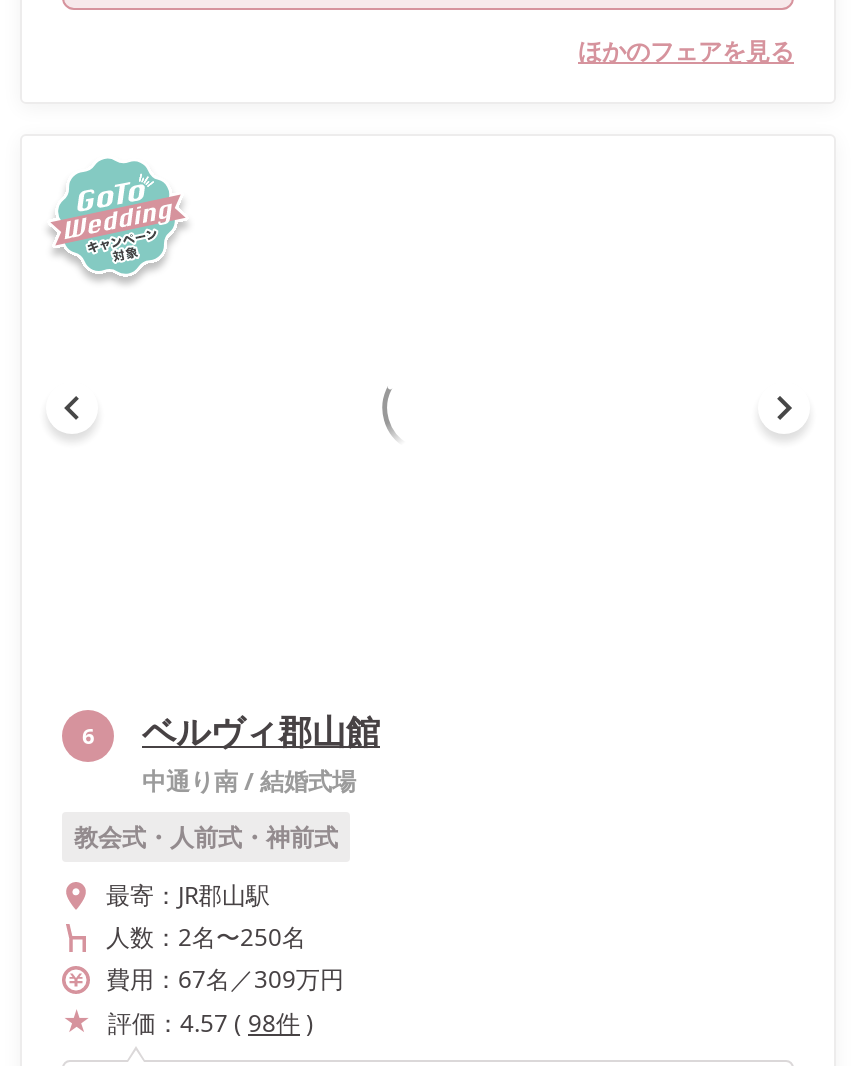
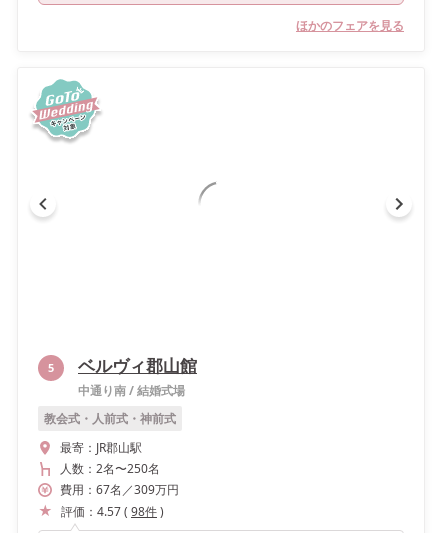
[82,708,380,754] 6 ベルヴィ郡山館 -> [48,354,197,377] 5 ベルヴィ郡山館

